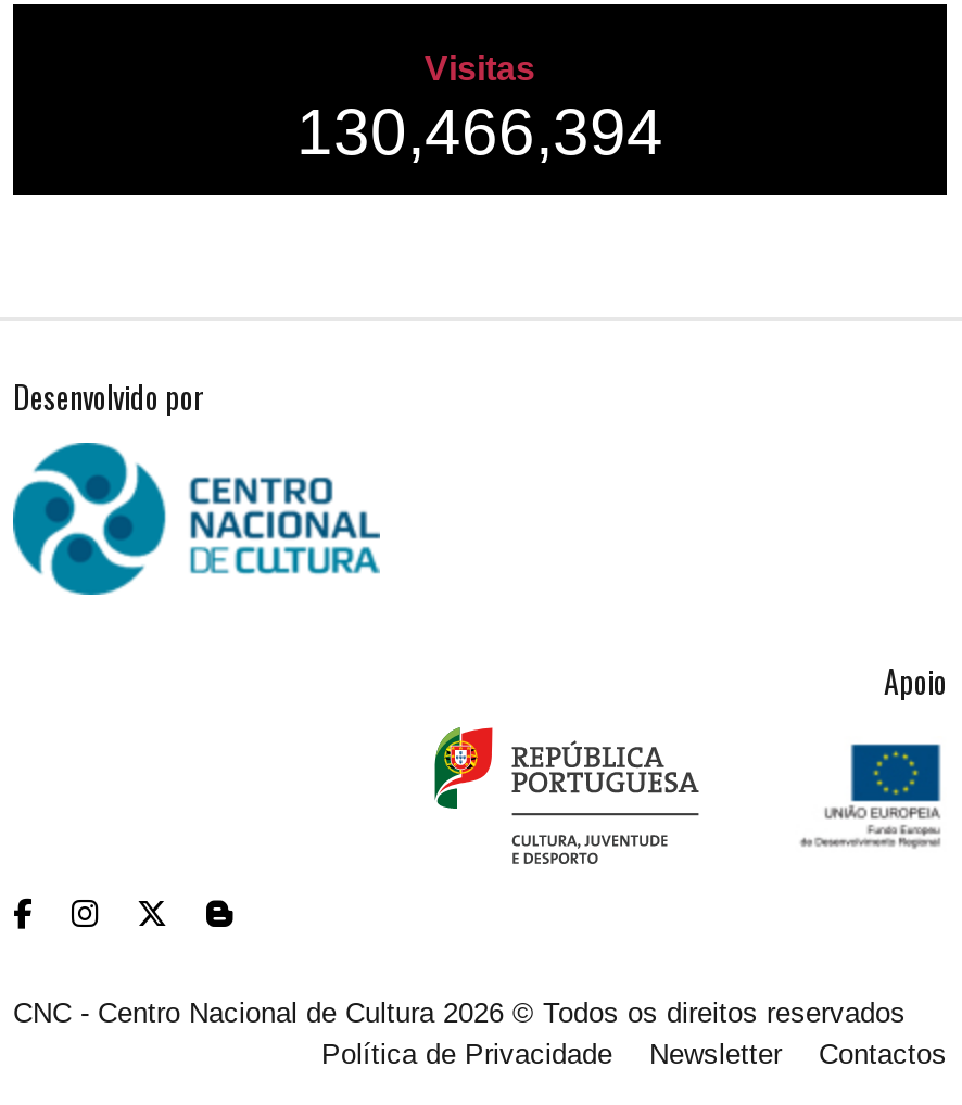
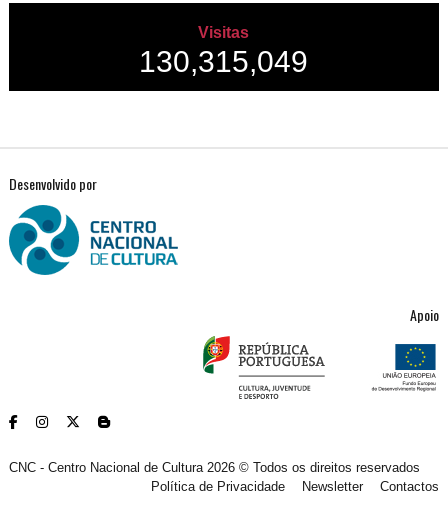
[296,94,663,166] 130,466,394 -> [139,45,308,78] 130,315,049

